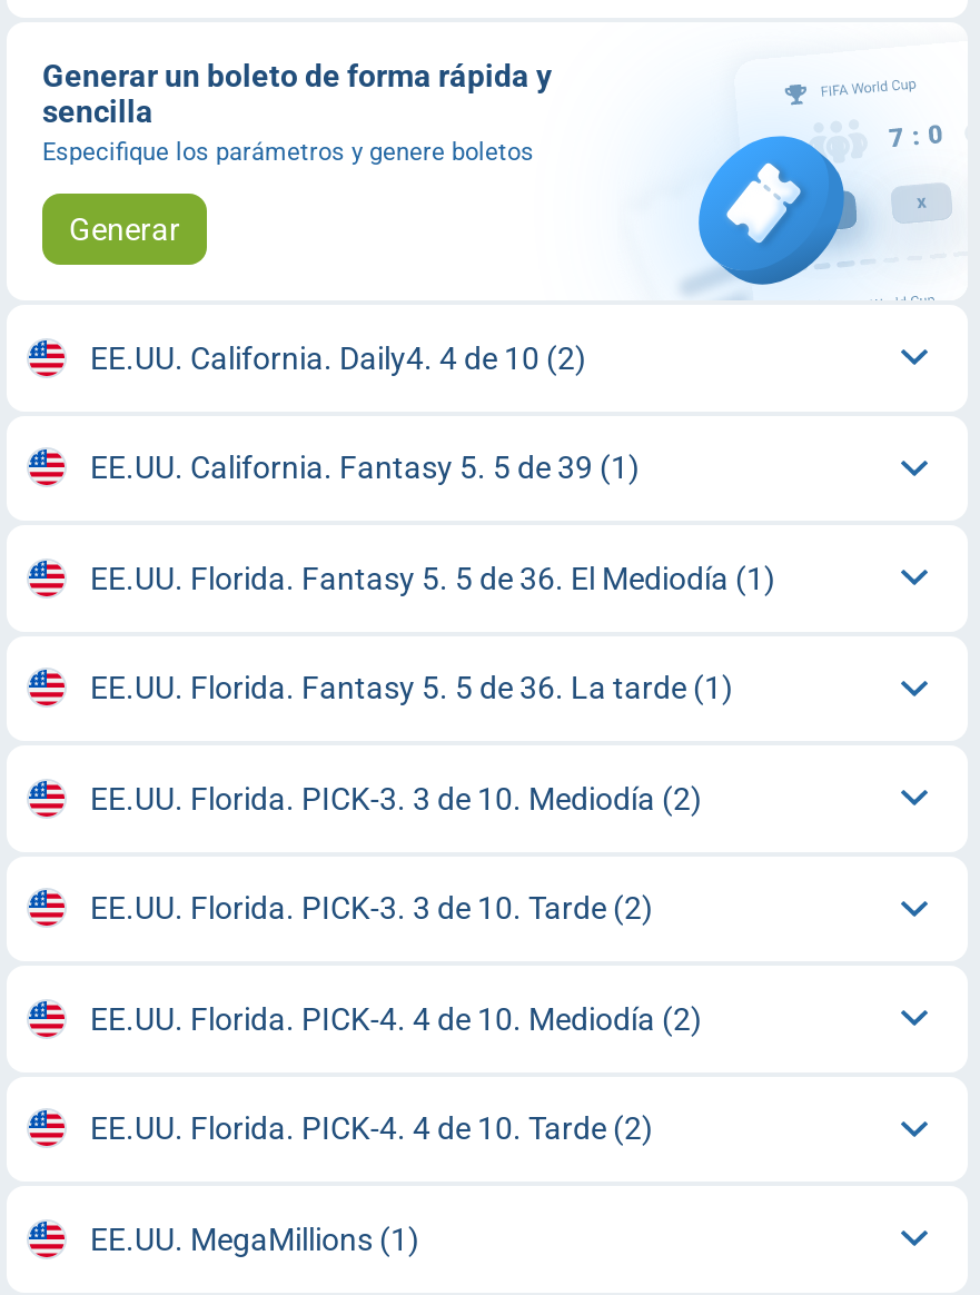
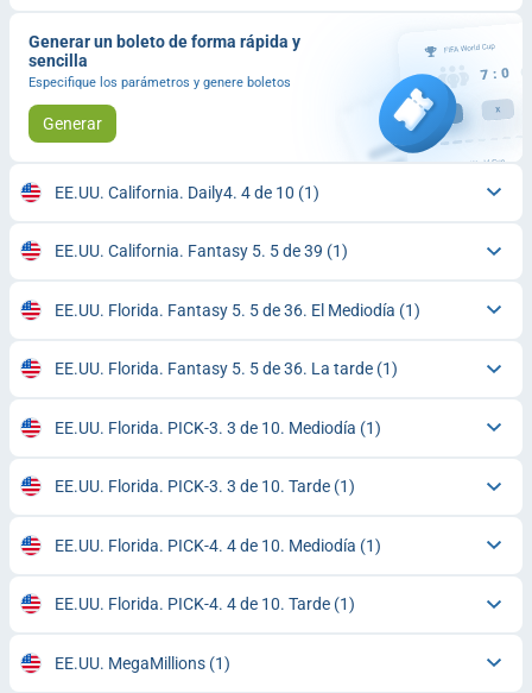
[90,340,586,376] EE.UU. California. Daily4. 4 de 10 (2) -> [54,183,319,202] EE.UU. California. Daily4. 4 de 10 (1)
[90,781,702,816] EE.UU. Florida. PICK-3. 3 de 10. Mediodía (2) -> [54,418,381,437] EE.UU. Florida. PICK-3. 3 de 10. Mediodía (1)
[90,890,653,926] EE.UU. Florida. PICK-3. 3 de 10. Tarde (2) -> [54,477,354,496] EE.UU. Florida. PICK-3. 3 de 10. Tarde (1)
[90,1001,702,1036] EE.UU. Florida. PICK-4. 4 de 10. Mediodía (2) -> [54,536,381,555] EE.UU. Florida. PICK-4. 4 de 10. Mediodía (1)
[90,1111,653,1146] EE.UU. Florida. PICK-4. 4 de 10. Tarde (2) -> [54,595,354,614] EE.UU. Florida. PICK-4. 4 de 10. Tarde (1)

